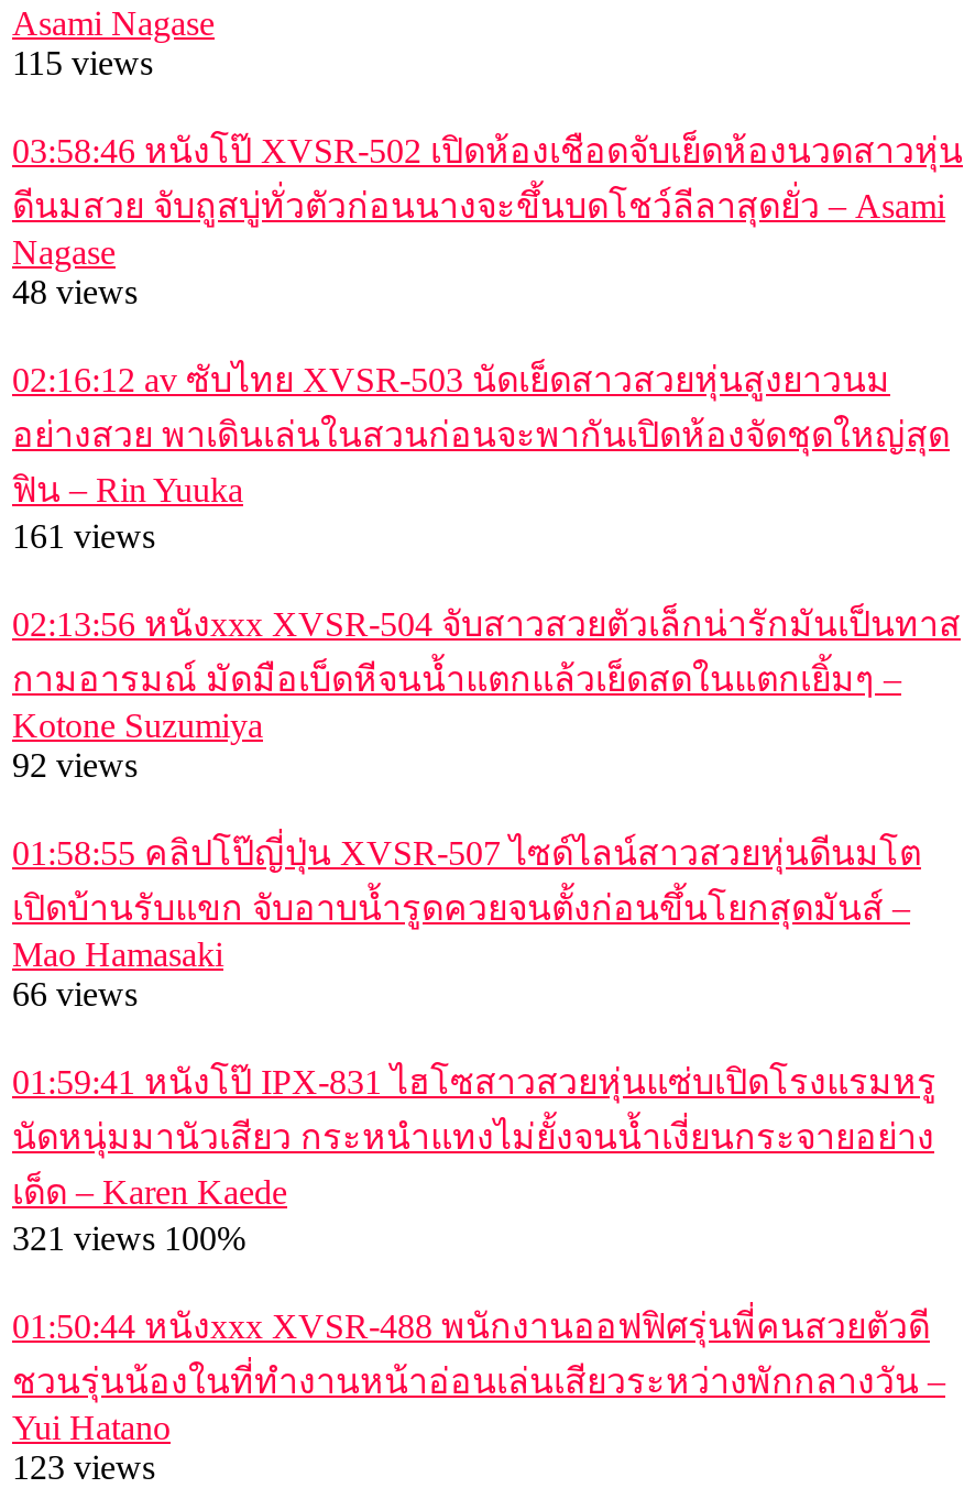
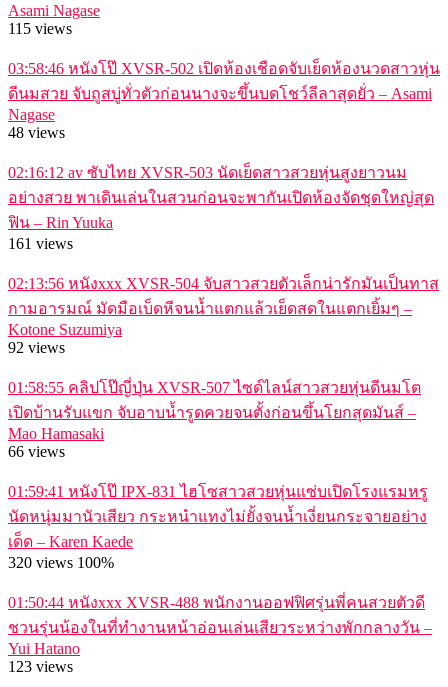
[12,1219,245,1256] 321 views 100% -> [8,554,114,571] 320 views 100%

